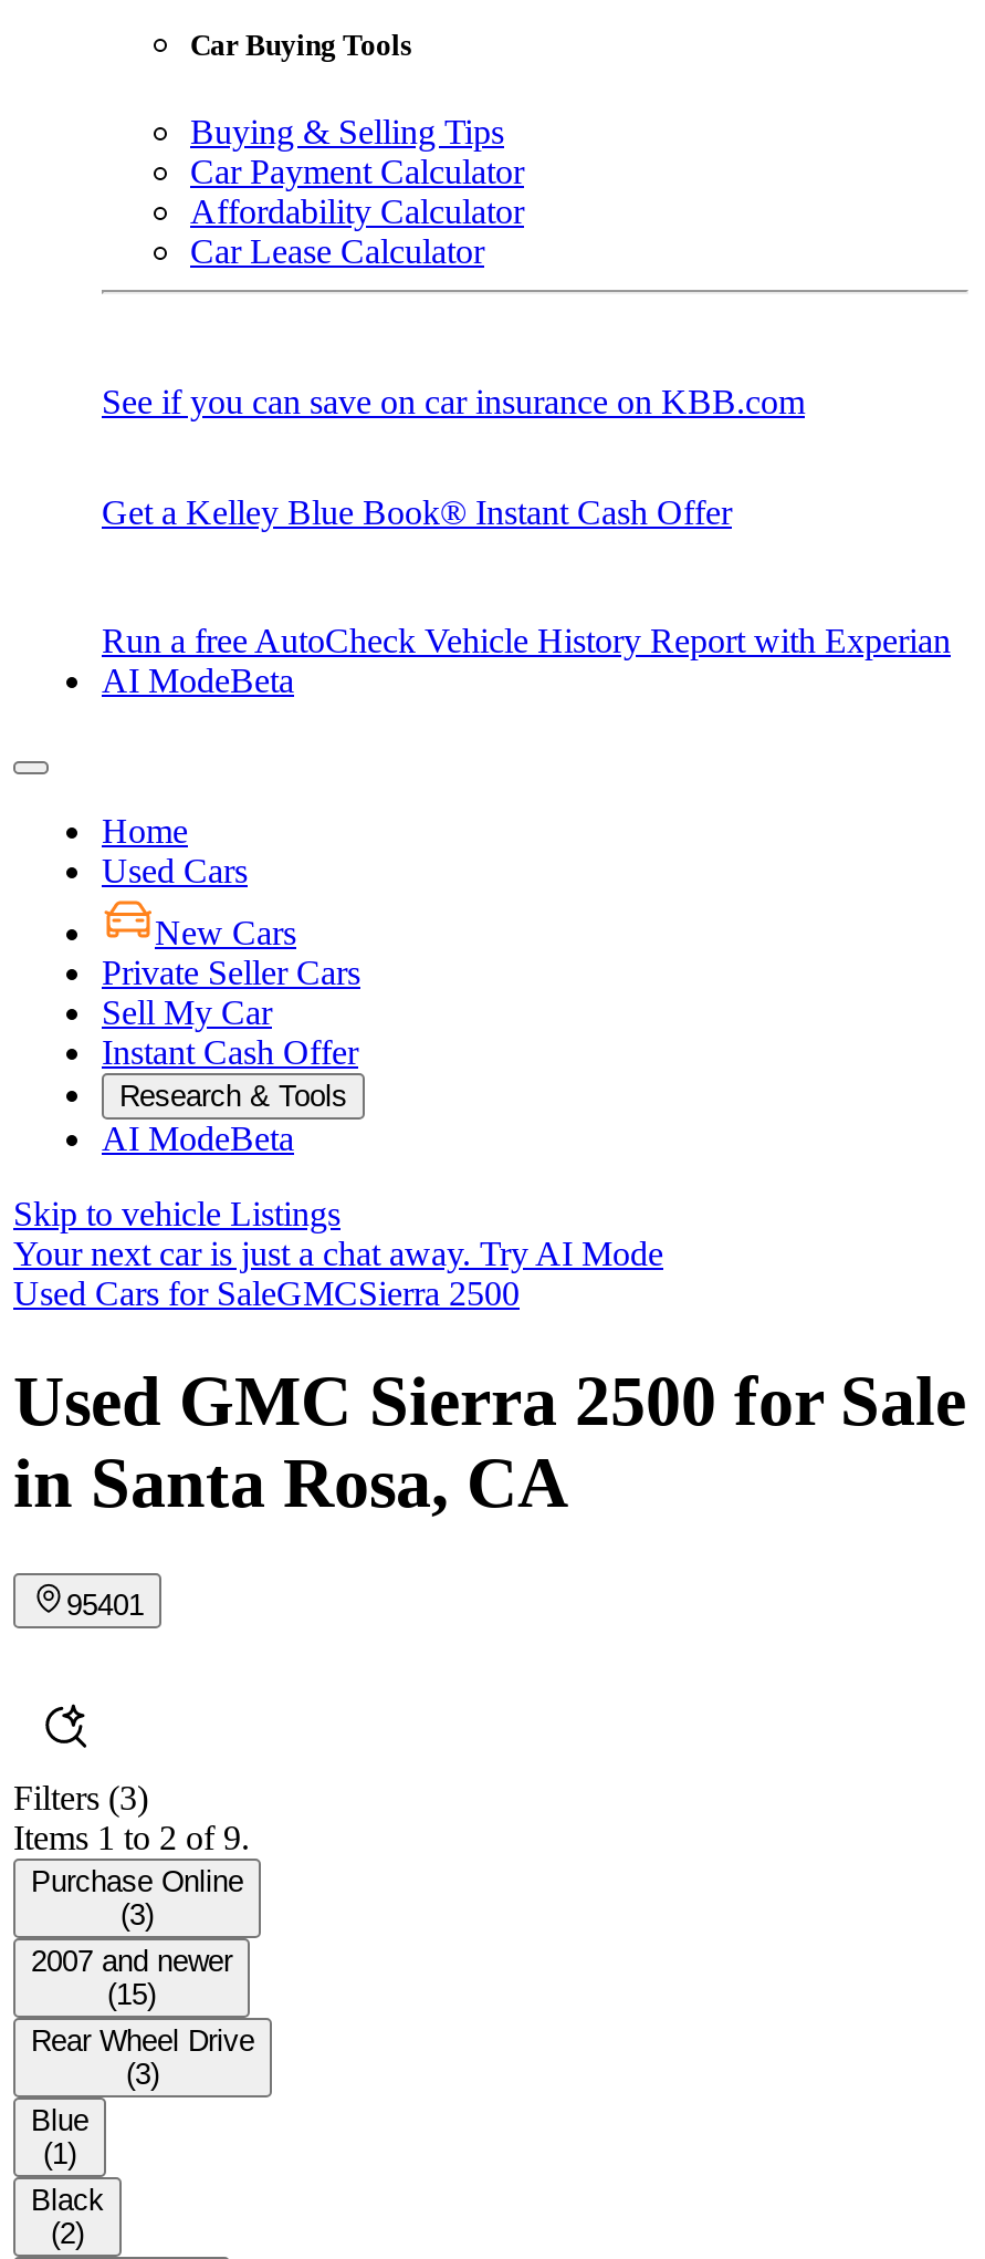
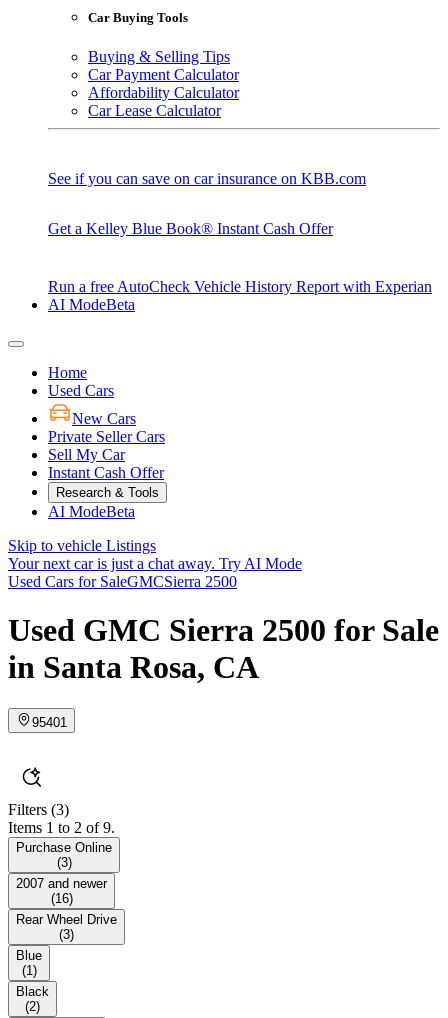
[107,1978,156,2011] (15) -> [50,891,72,906] (16)

